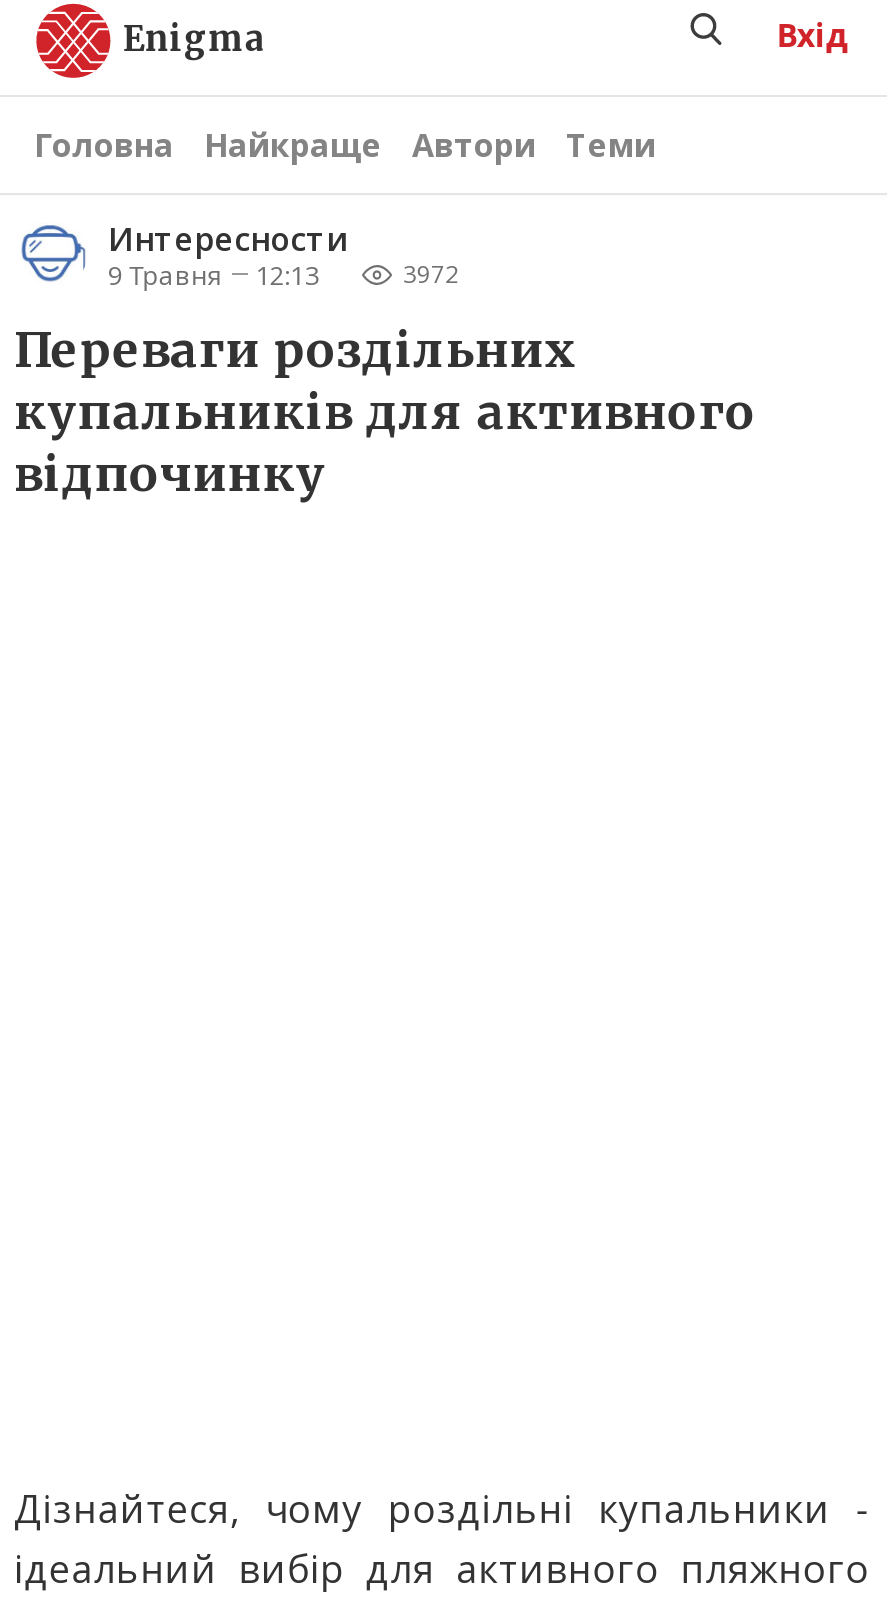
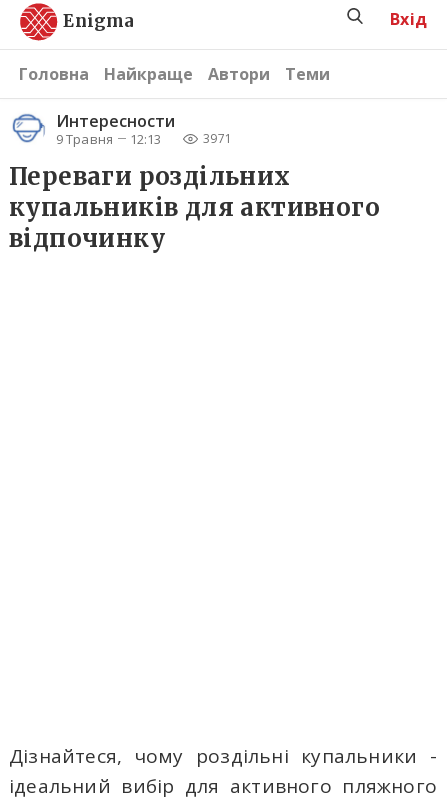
[403,258,459,292] 3972 -> [203,130,232,147] 3971

